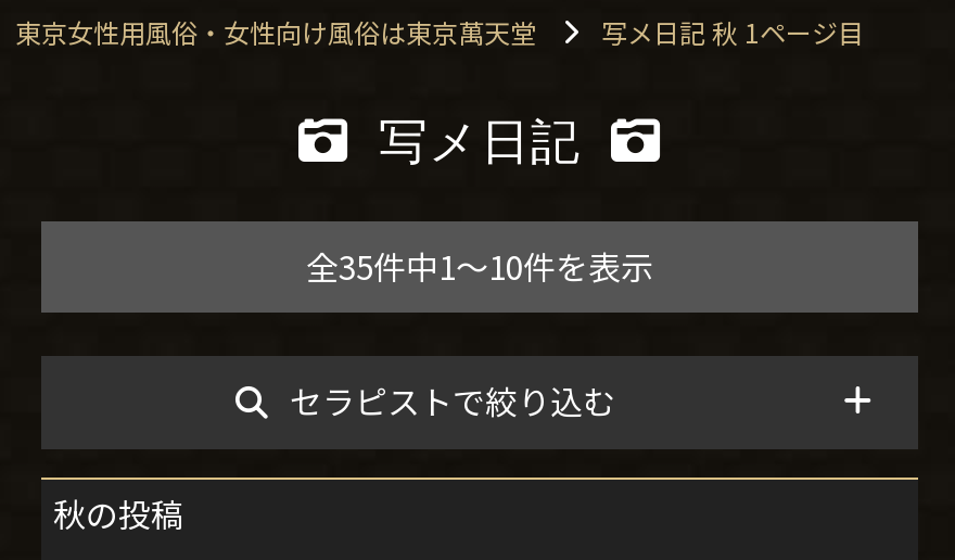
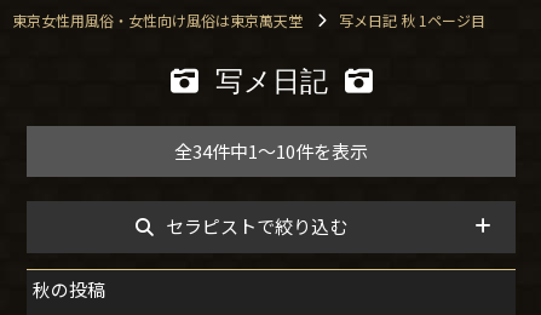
[306,243,653,289] 全35件中1～10件を表示 -> [174,138,368,164] 全34件中1～10件を表示

